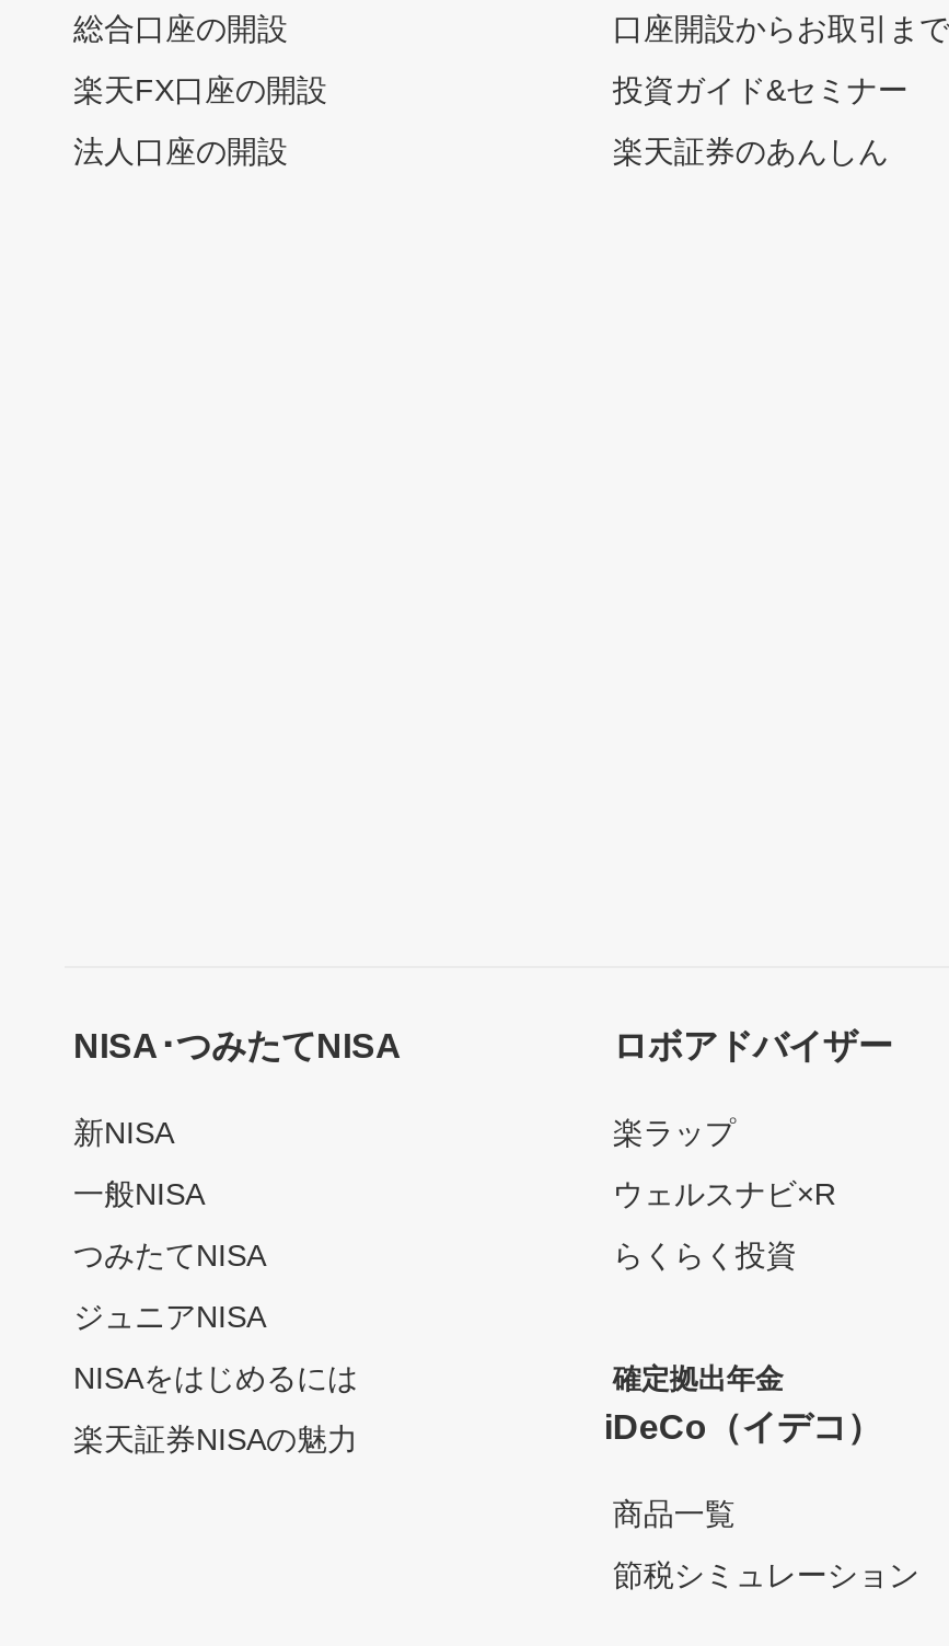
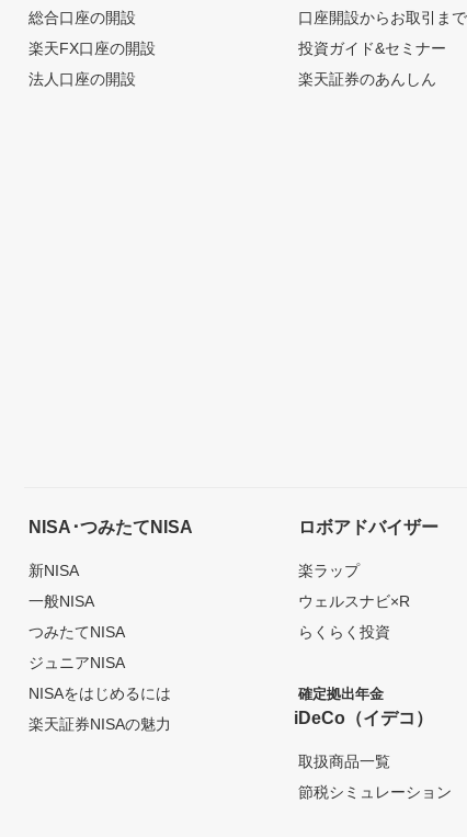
[613,1496,735,1531] 商品一覧 -> [299,752,391,770] 取扱商品一覧

